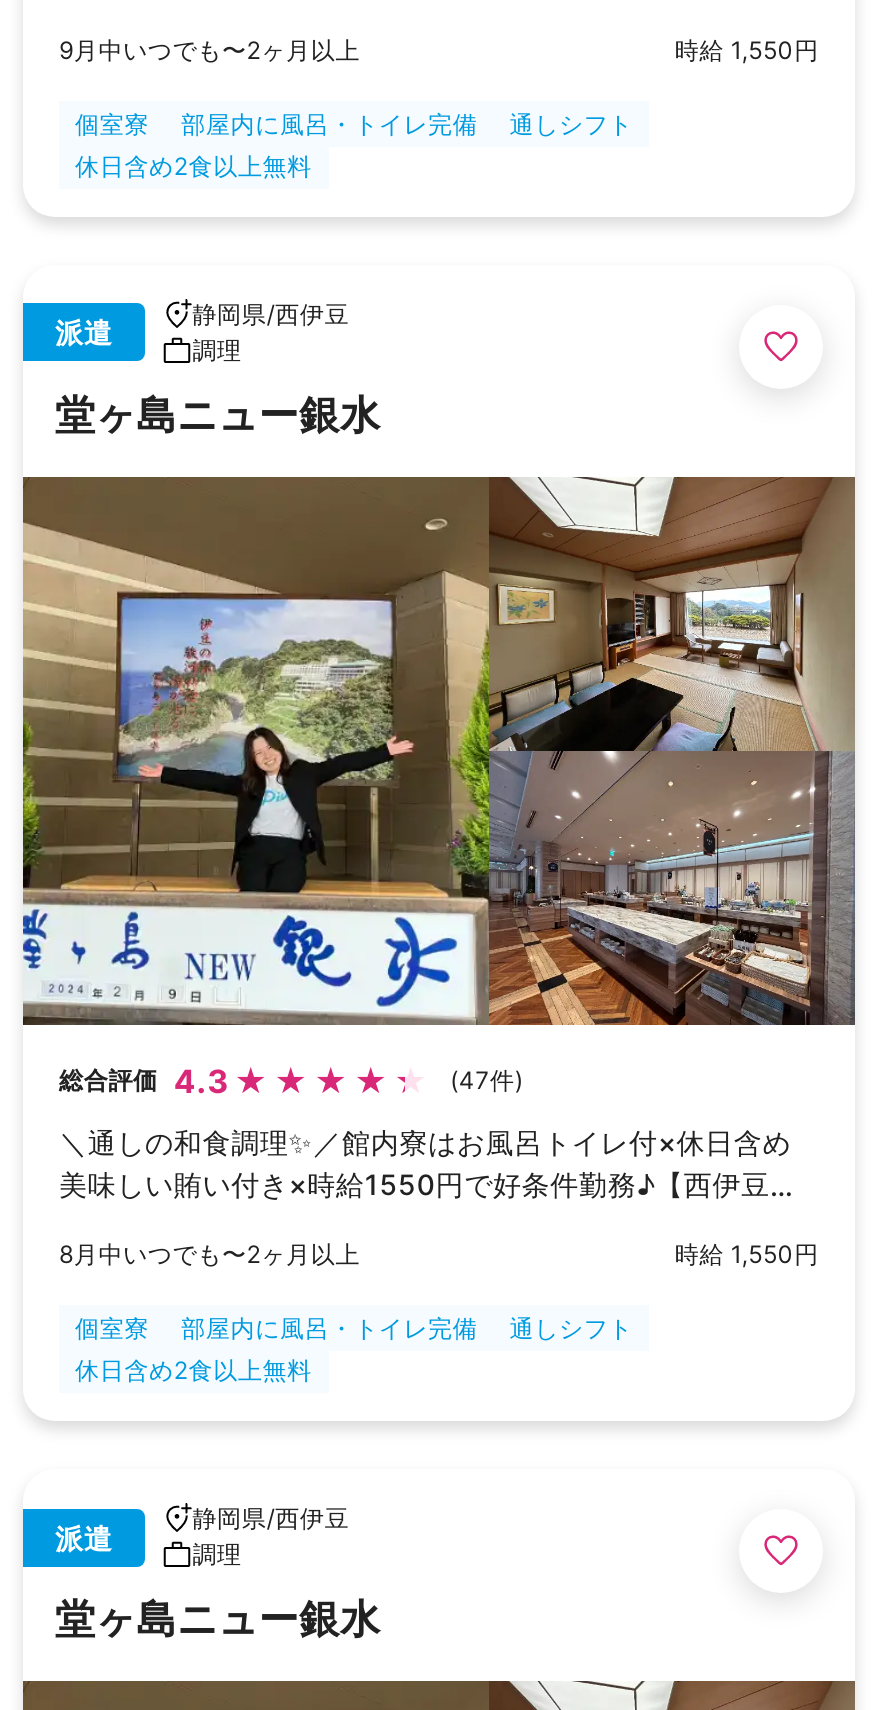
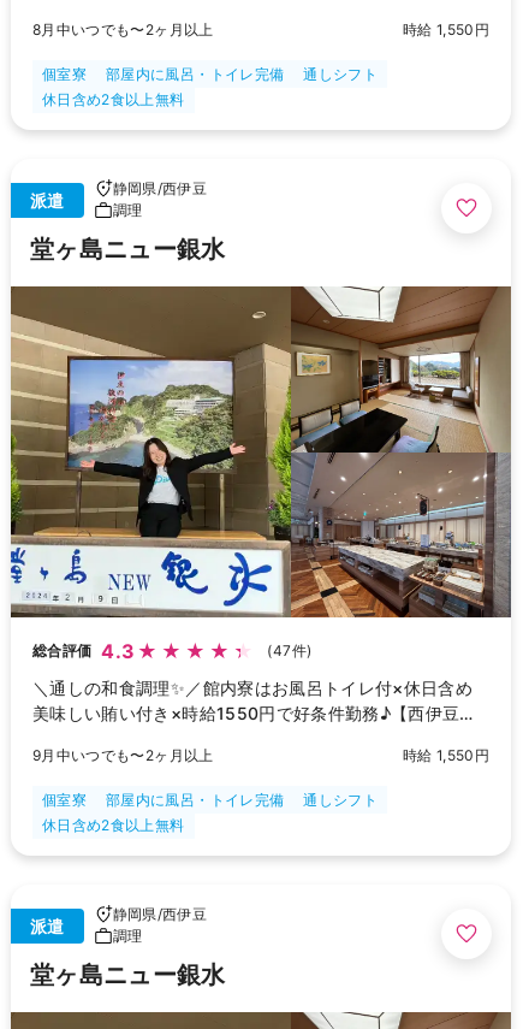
moved [59,35,360,65] -> [32,746,214,764]: 9月中いつでも〜2ヶ月以上
moved [59,1240,360,1270] -> [32,21,214,39]: 8月中いつでも〜2ヶ月以上

